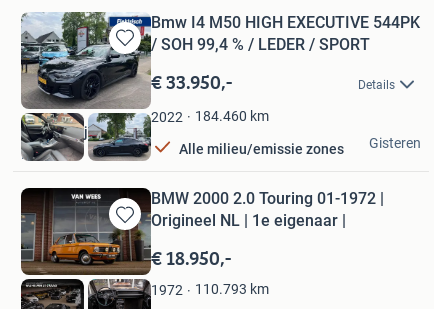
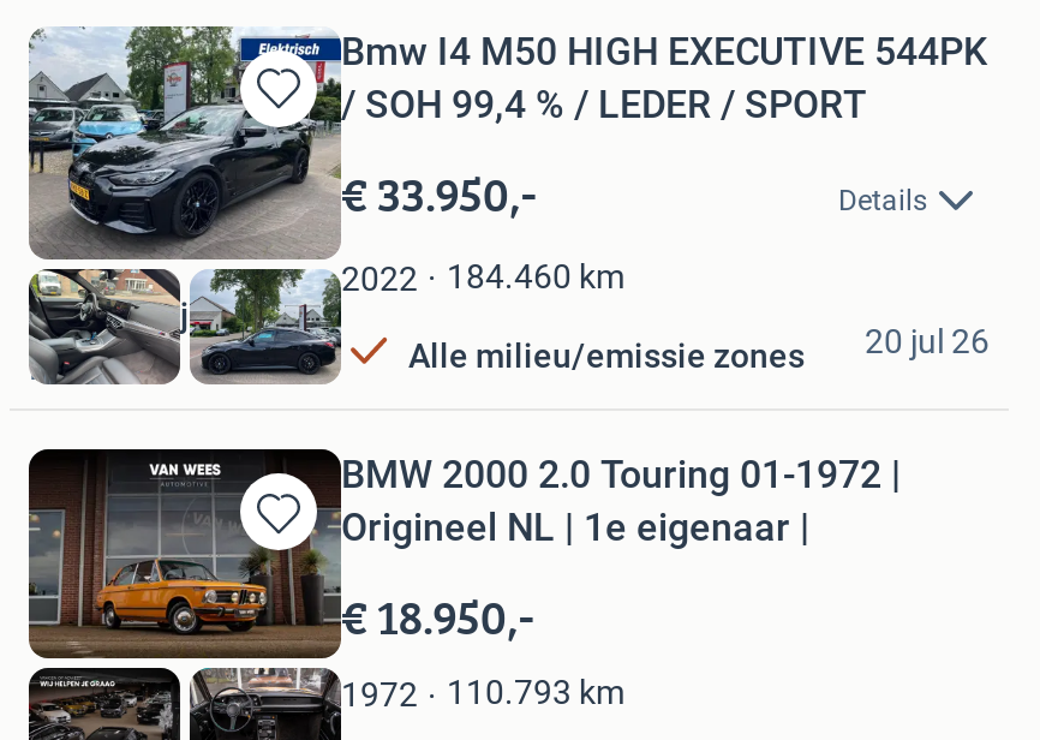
[369,135,421,151] Gisteren -> [865,322,990,361] 20 jul 26

